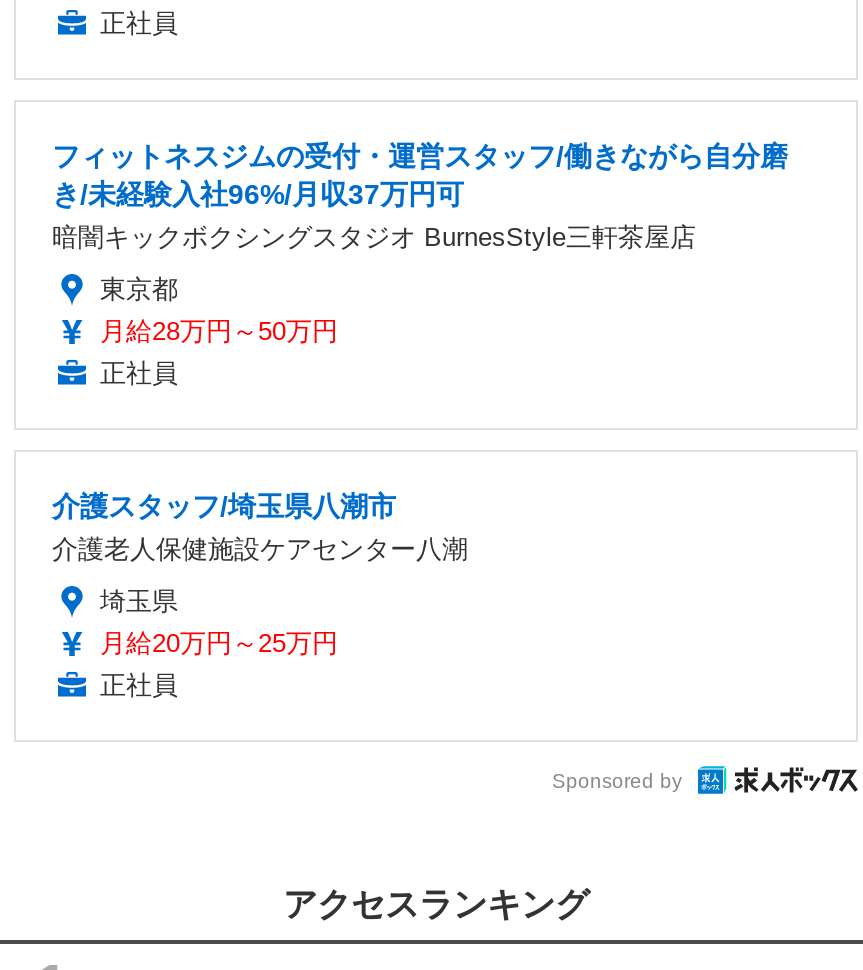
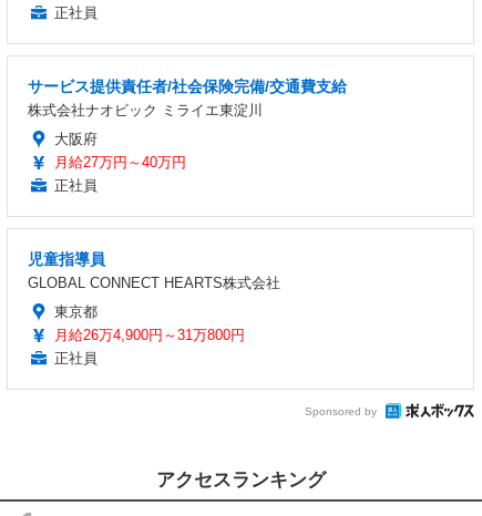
[52,141,788,253] フィットネスジムの受付・運営スタッフ/働きながら自分磨 | き/未経験入社96%/月収37万円可 | 暗闇キックボクシングスタジオ BurnesStyle三軒茶屋店 -> [28,78,347,119] サービス提供責任者/社会保険完備/交通費支給 | 株式会社ナオビック ミライエ東淀川
[100,275,338,347] 東京都 | 月給28万円～50万円 -> [54,131,186,171] 大阪府 | 月給27万円～40万円
[52,491,468,565] 介護スタッフ/埼玉県八潮市 | 介護老人保健施設ケアセンター八潮 -> [28,251,280,292] 児童指導員 | GLOBAL CONNECT HEARTS株式会社
[100,587,338,659] 埼玉県 | 月給20万円～25万円 -> [54,304,245,344] 東京都 | 月給26万4,900円～31万800円

